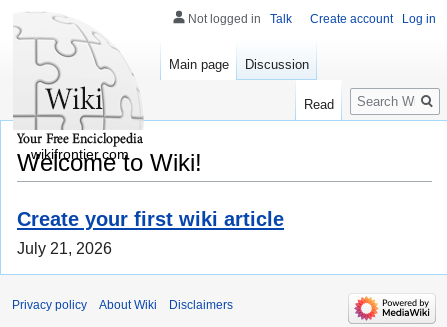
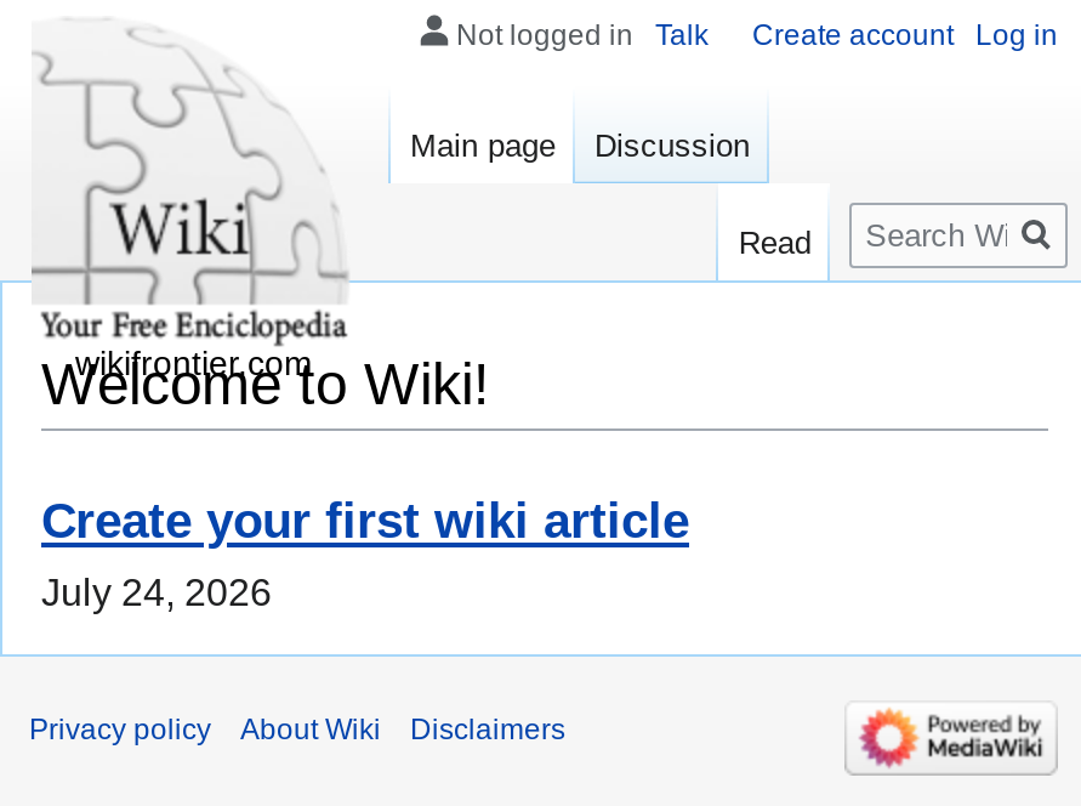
[17,240,112,257] July 21, 2026 -> [41,572,272,614] July 24, 2026

